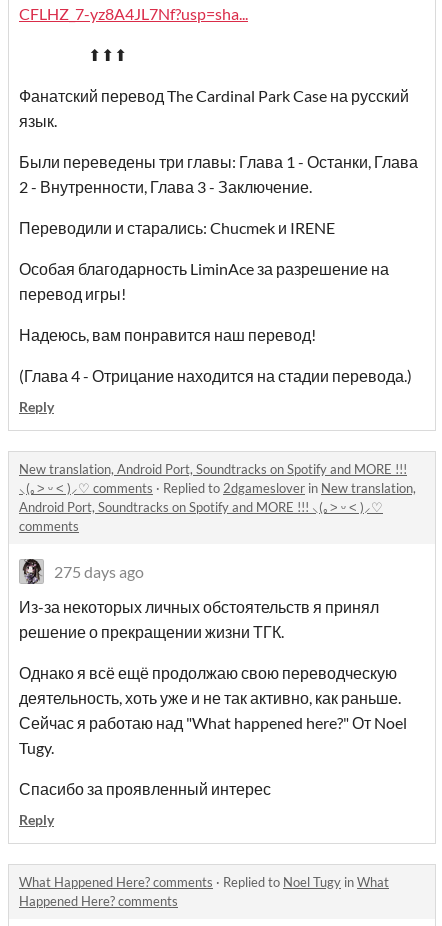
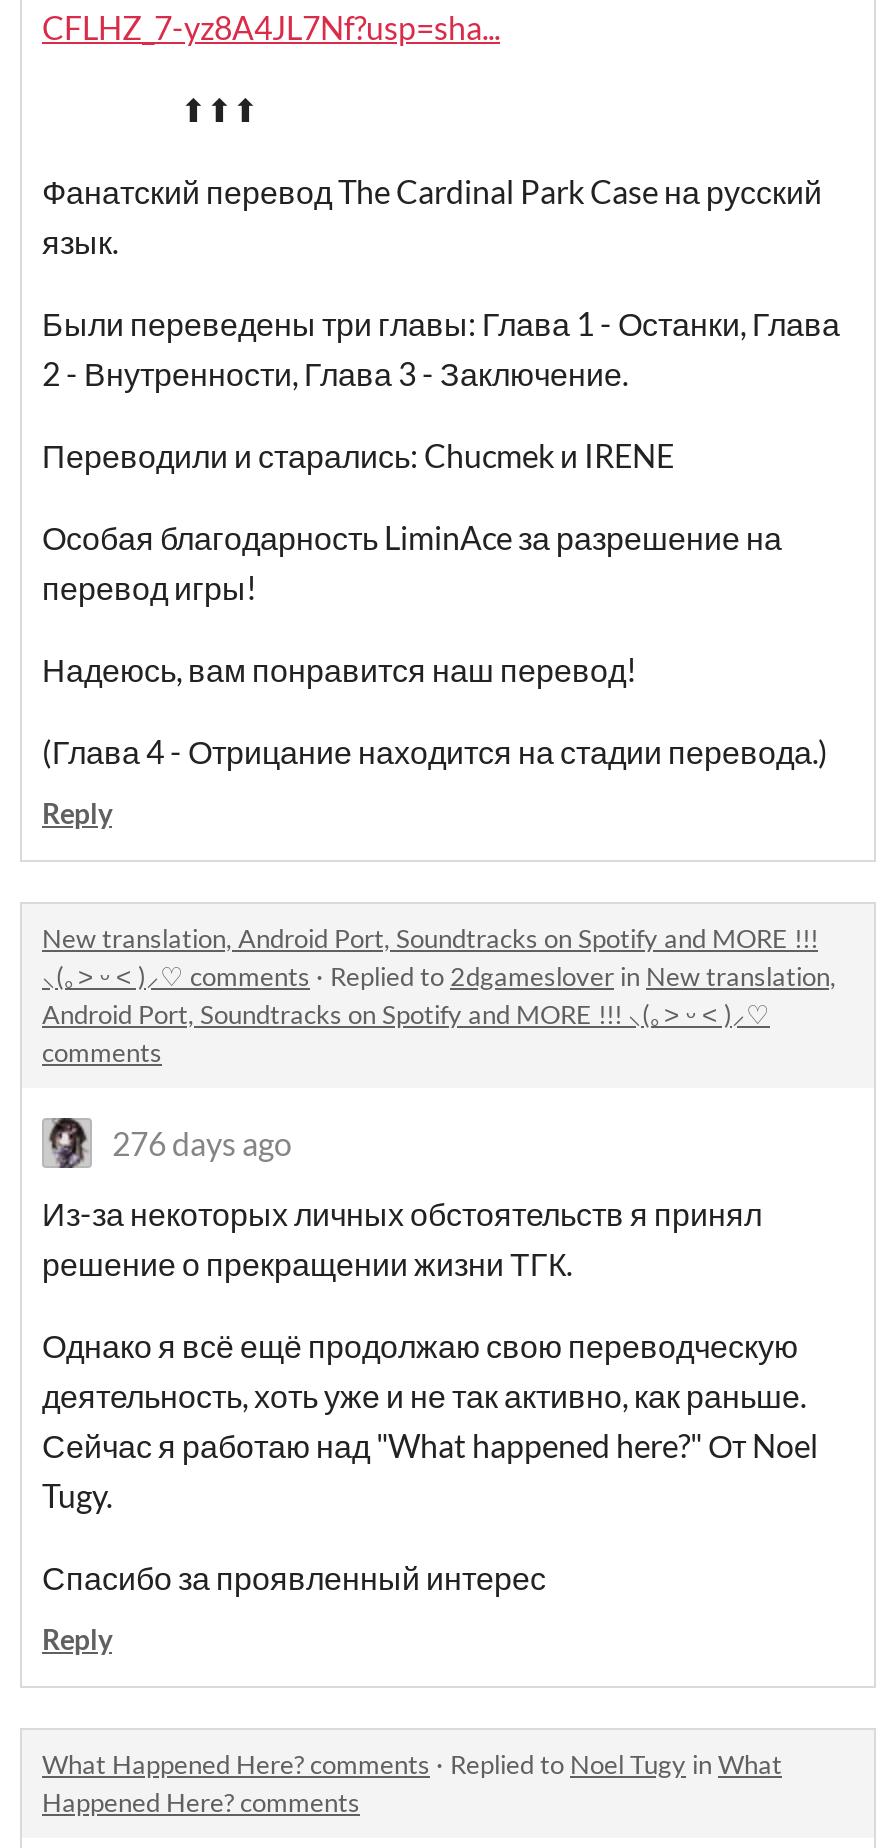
[54,562,144,581] 275 days ago -> [112,1124,292,1162] 276 days ago

